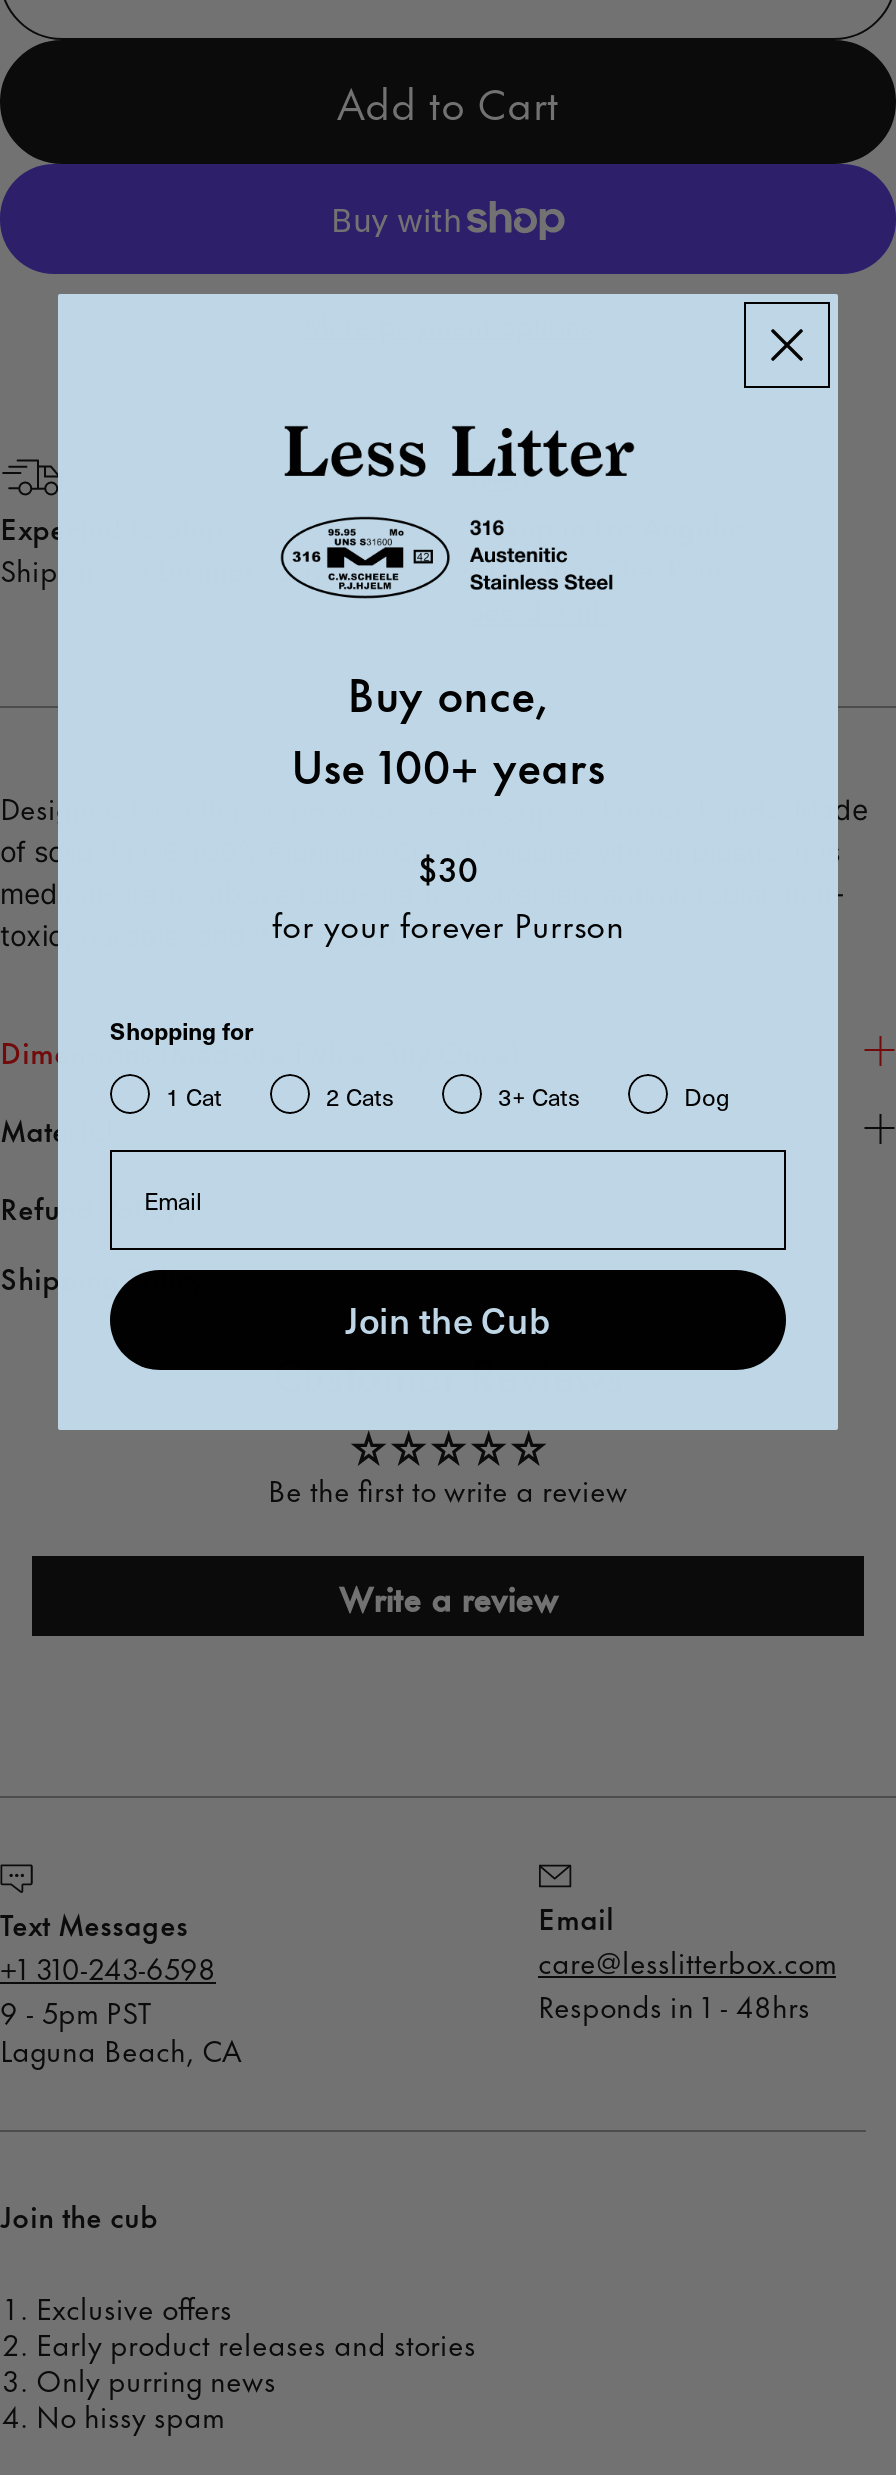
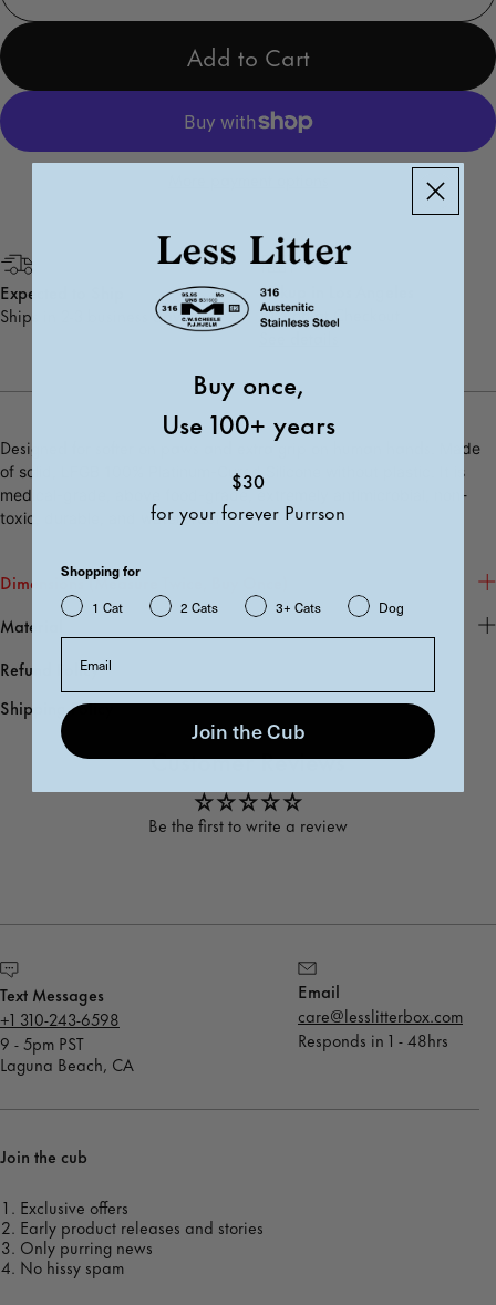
[339,1570,557,1622] Write a review -> none

